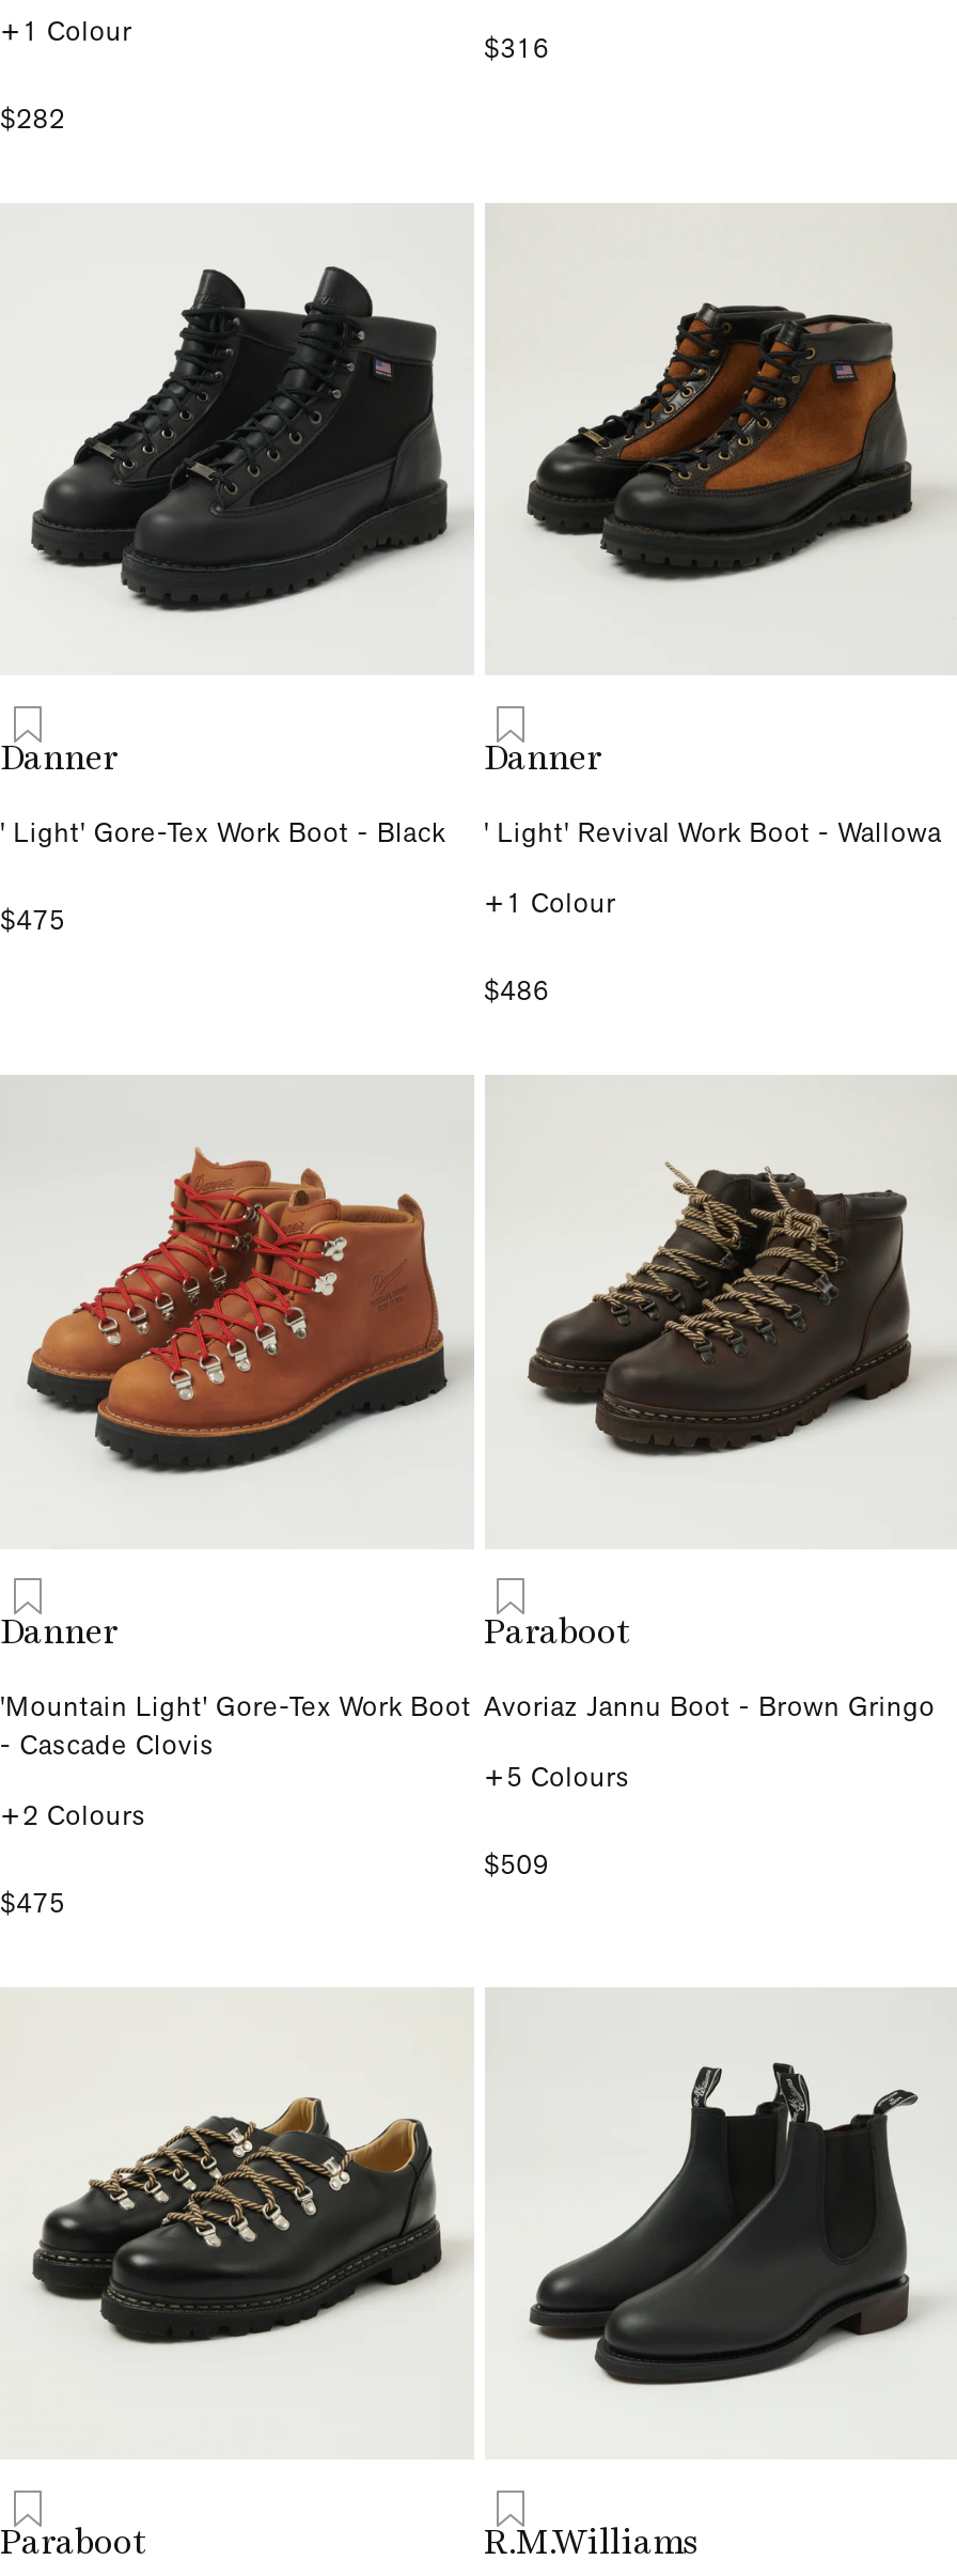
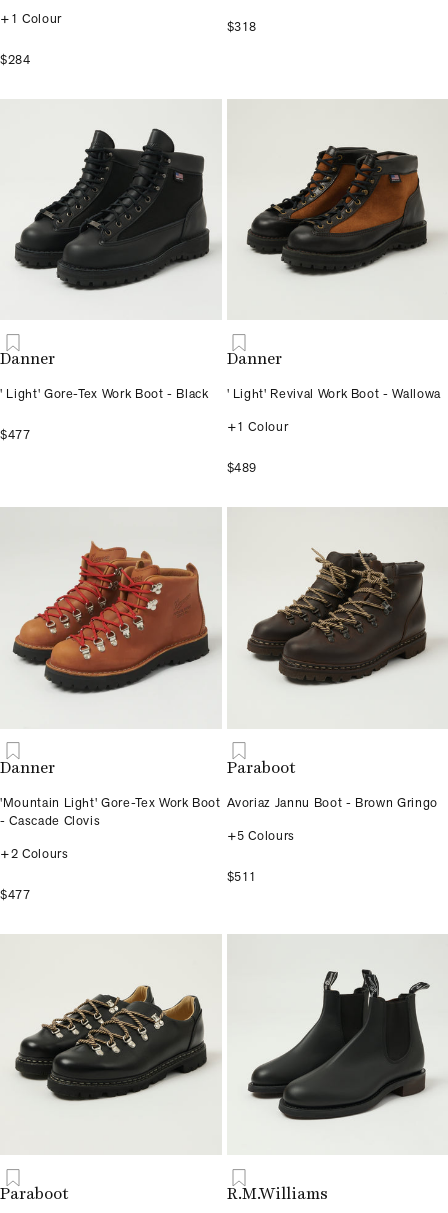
[484,29,549,66] $316 -> [226,18,257,35] $318
[0,100,65,136] $282 -> [0,51,31,68] $284
[0,902,65,939] $475 -> [0,426,31,443] $477
[484,973,549,1009] $486 -> [226,459,257,476] $489
[484,1846,549,1882] $509 -> [226,868,257,885] $511
[0,1884,65,1920] $475 -> [0,886,31,903] $477

